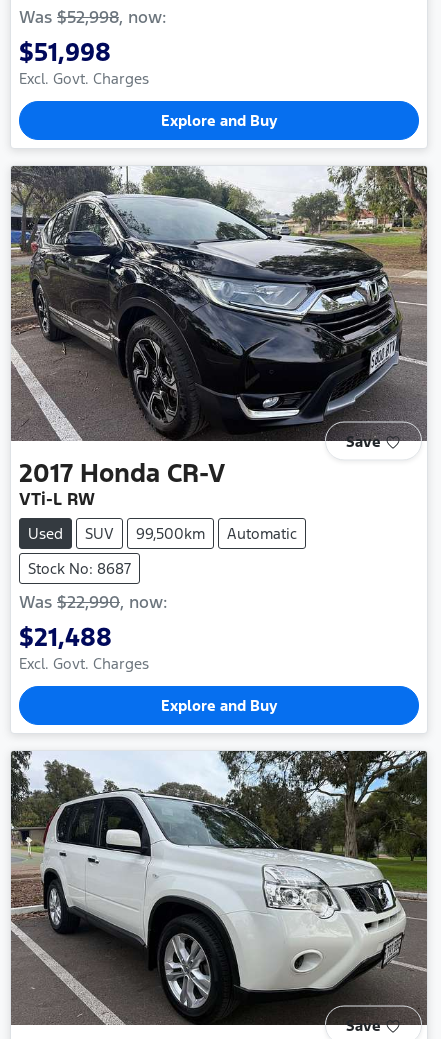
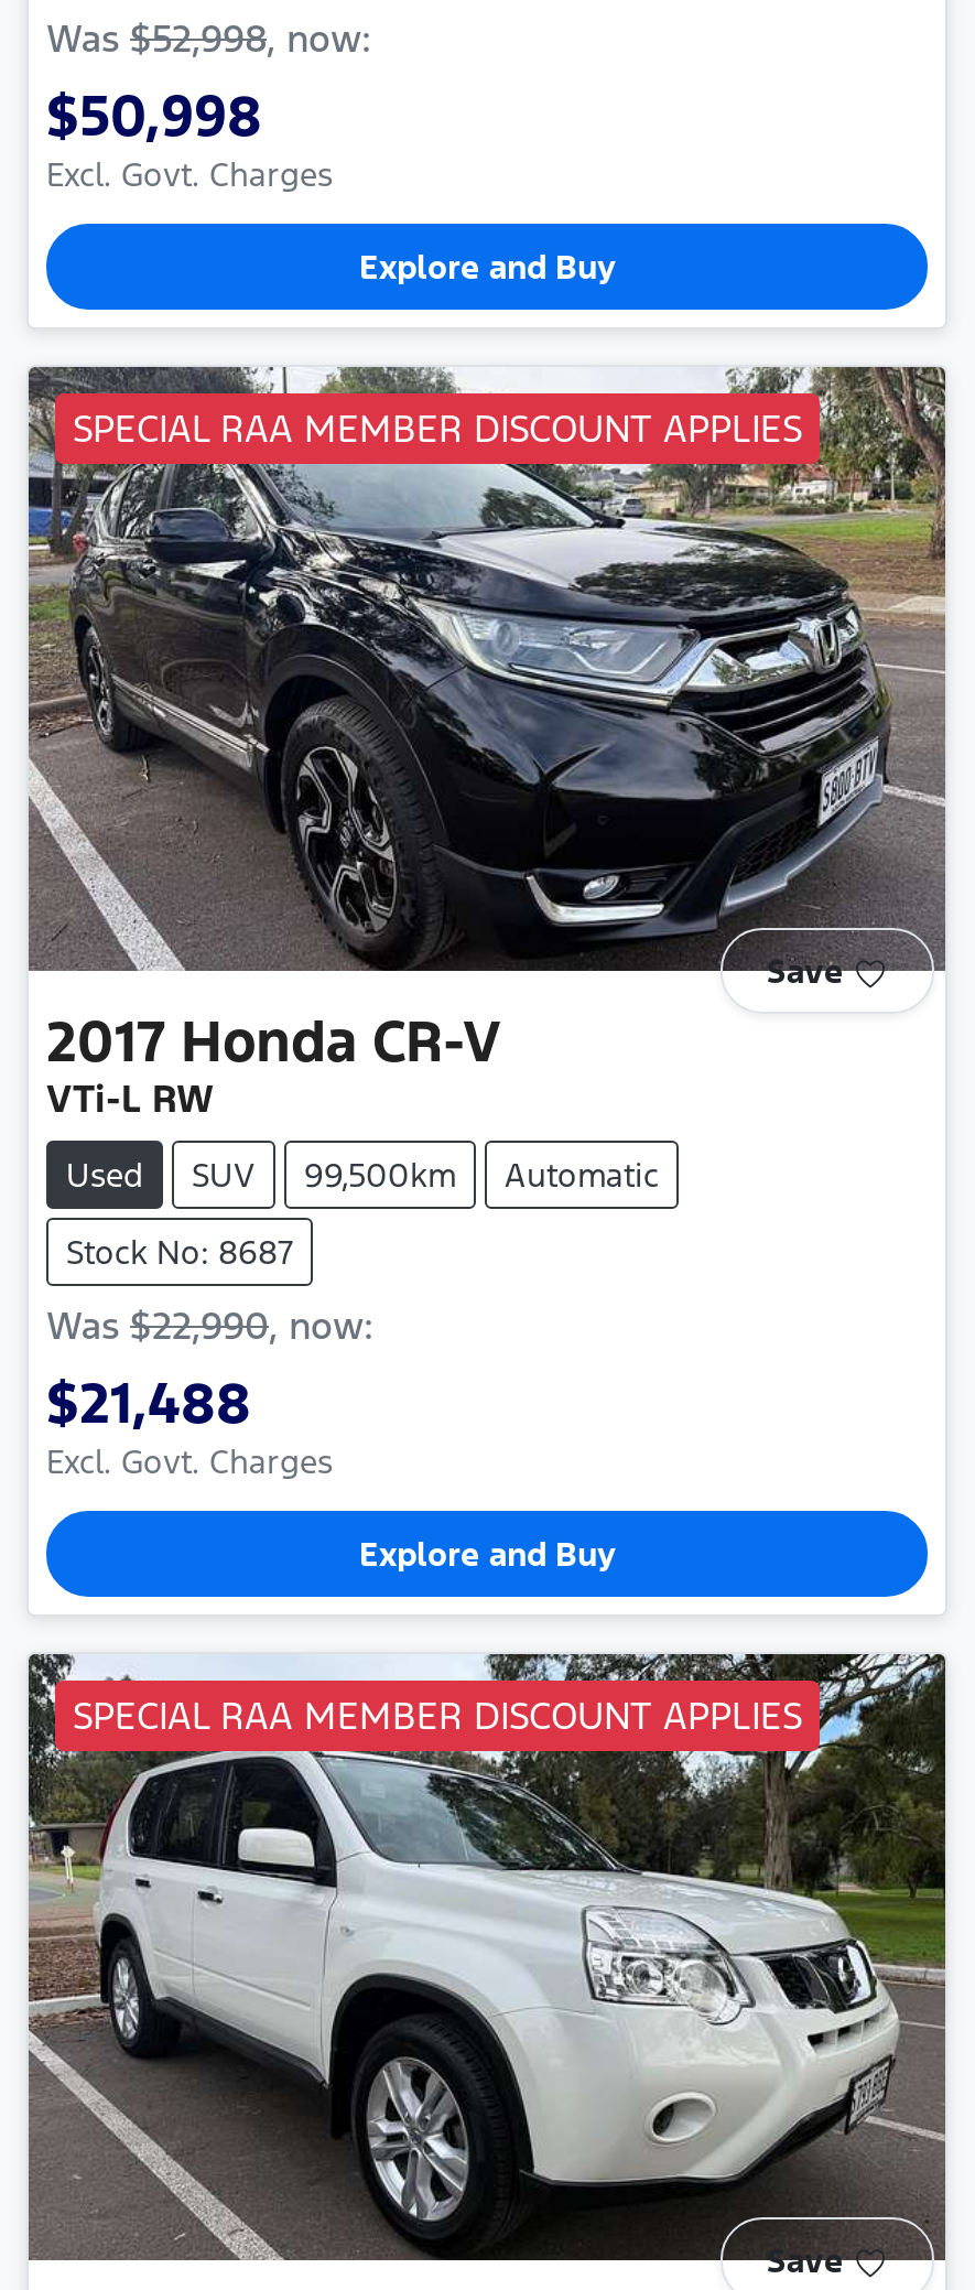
[19,36,111,68] $51,998 -> [46,80,262,151] $50,998
none -> [73,404,802,452] SPECIAL RAA MEMBER DISCOUNT APPLIES
none -> [73,1692,802,1741] SPECIAL RAA MEMBER DISCOUNT APPLIES

